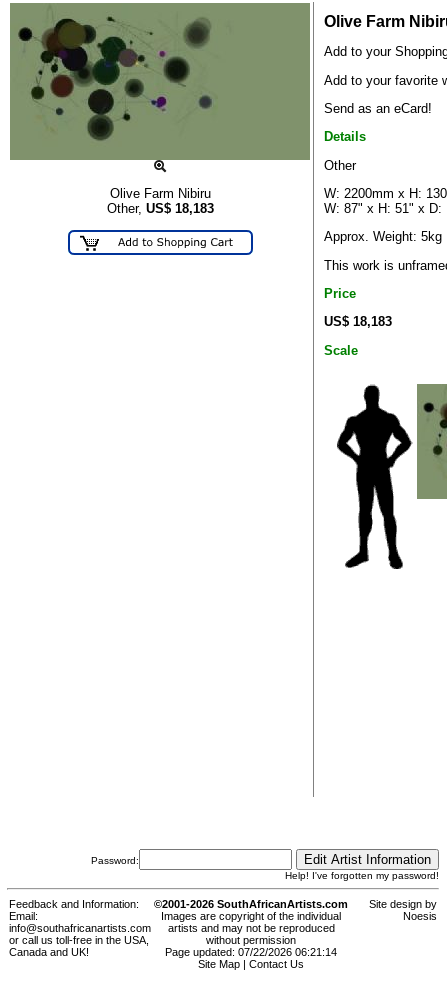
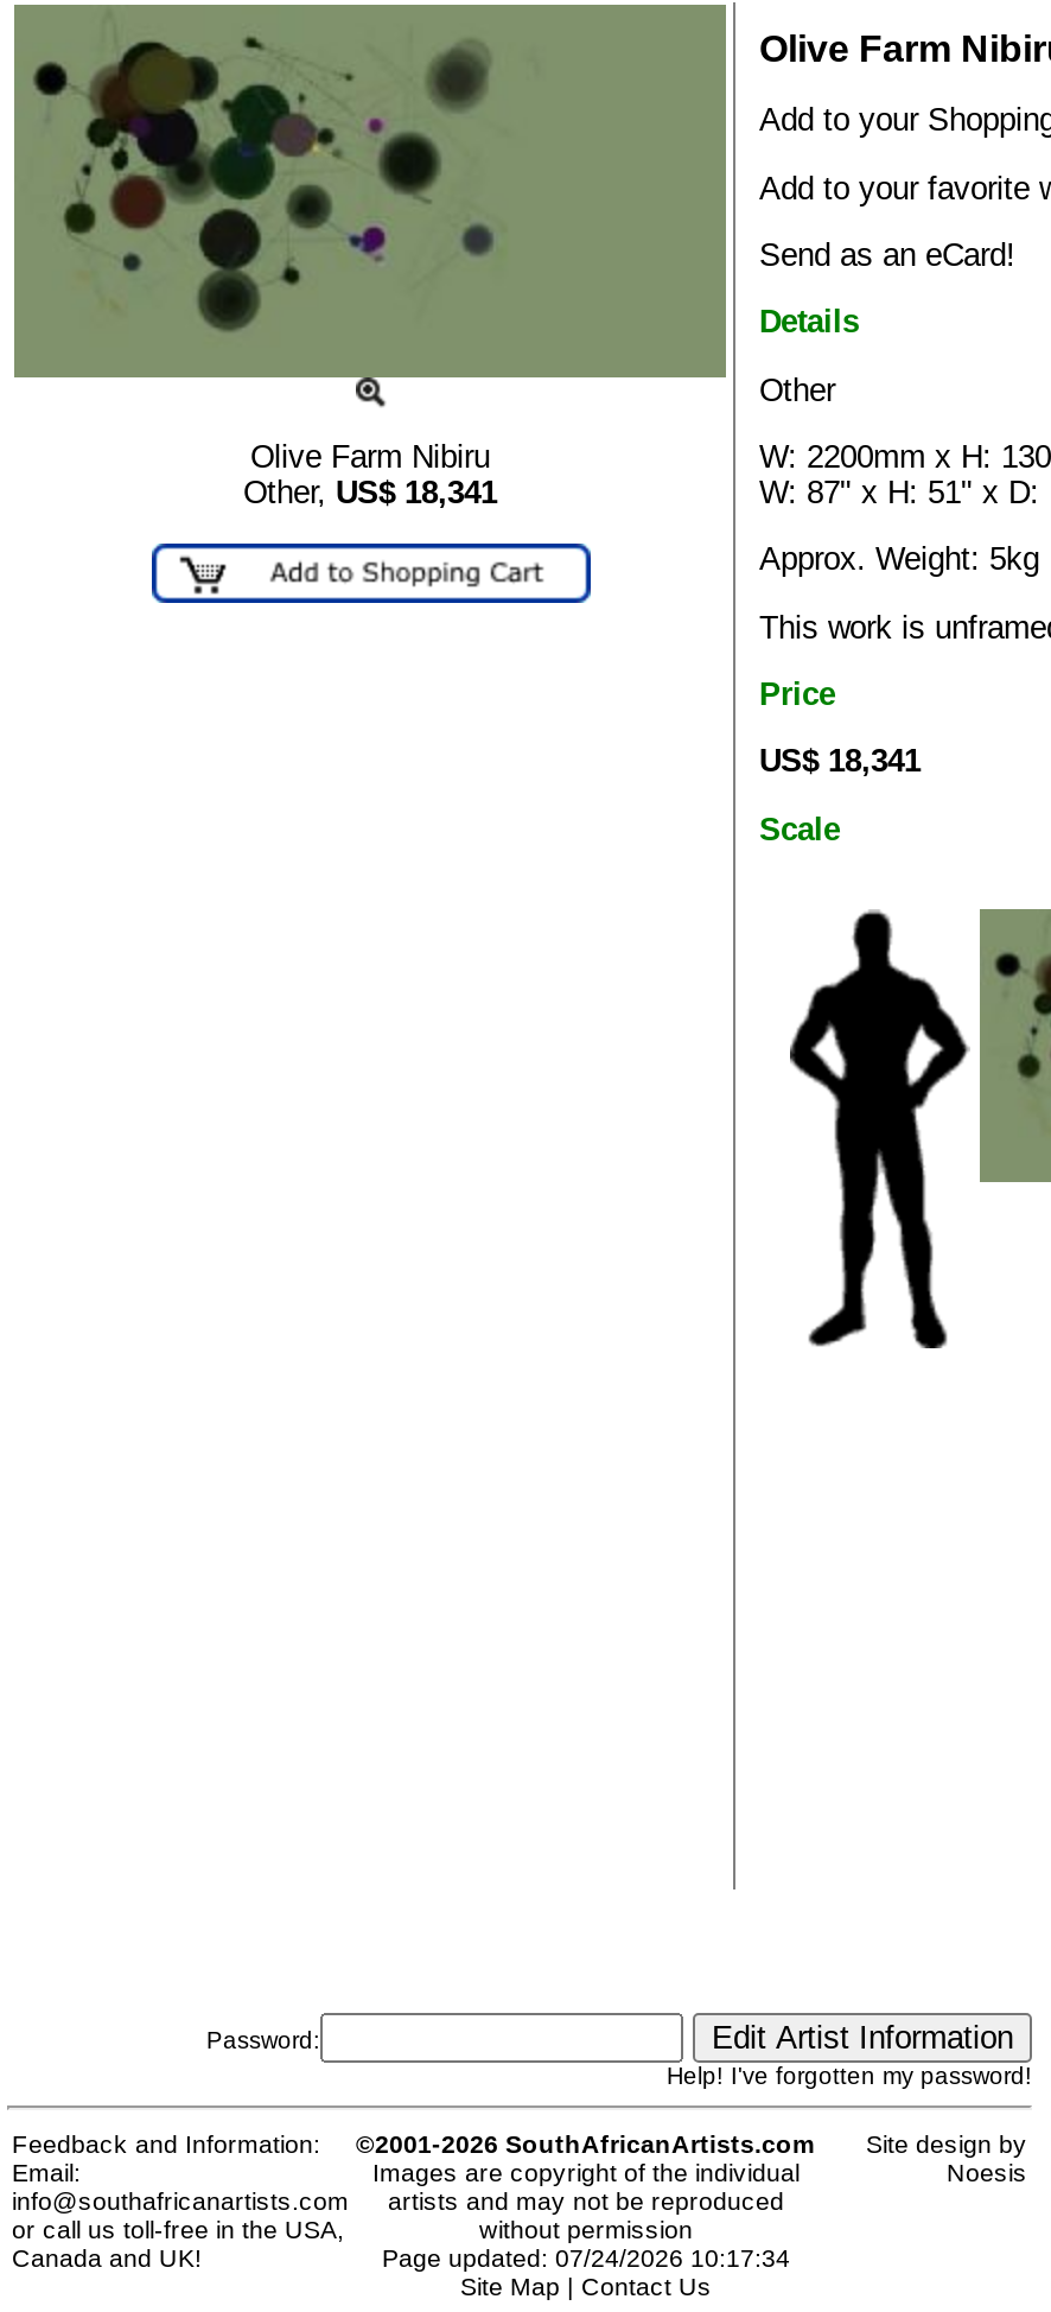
[106,201,213,216] Other, US$18,183 -> [243,475,497,511] Other, US$18,341
[324,314,392,329] US$ 18,183 -> [759,744,921,779] US$ 18,341
[165,946,337,958] Page updated: 07/22/2026 06:21:14 -> [382,2244,790,2272] Page updated: 07/24/2026 10:17:34

